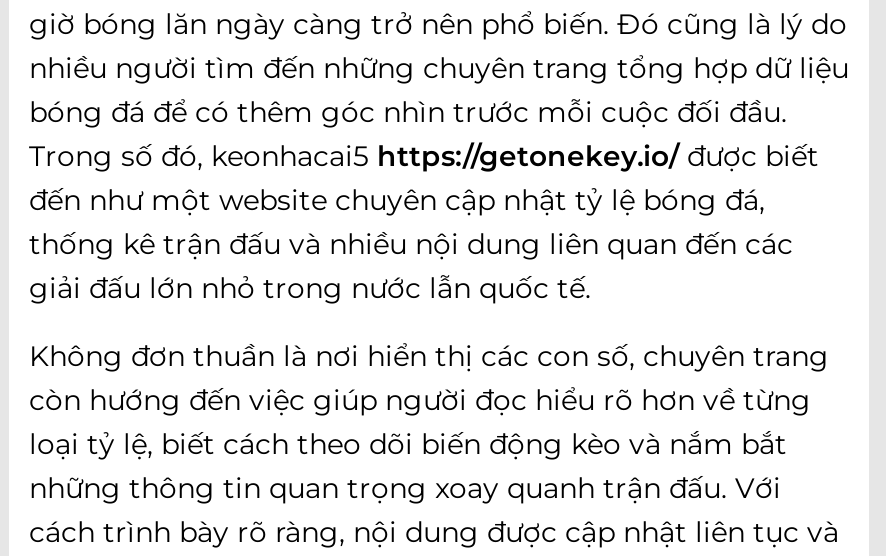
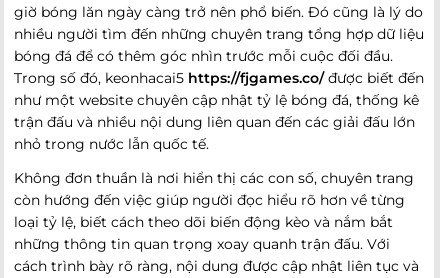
[29,139,819,307] Trong số đó, keonhacai5 https://getonekey.io/ được biết | đến như một website chuyên cập nhật tỷ lệ bóng đá, | thống kê trận đấu và nhiều nội dung liên quan đến các | giải đấu lớn nhỏ trong nước lẫn quốc tế. -> [14,69,424,153] Trong số đó, keonhacai5 https://fjgames.co/ được biết đến | như một website chuyên cập nhật tỷ lệ bóng đá, thống kê | trận đấu và nhiều nội dung liên quan đến các giải đấu lớn | nhỏ trong nước lẫn quốc tế.

